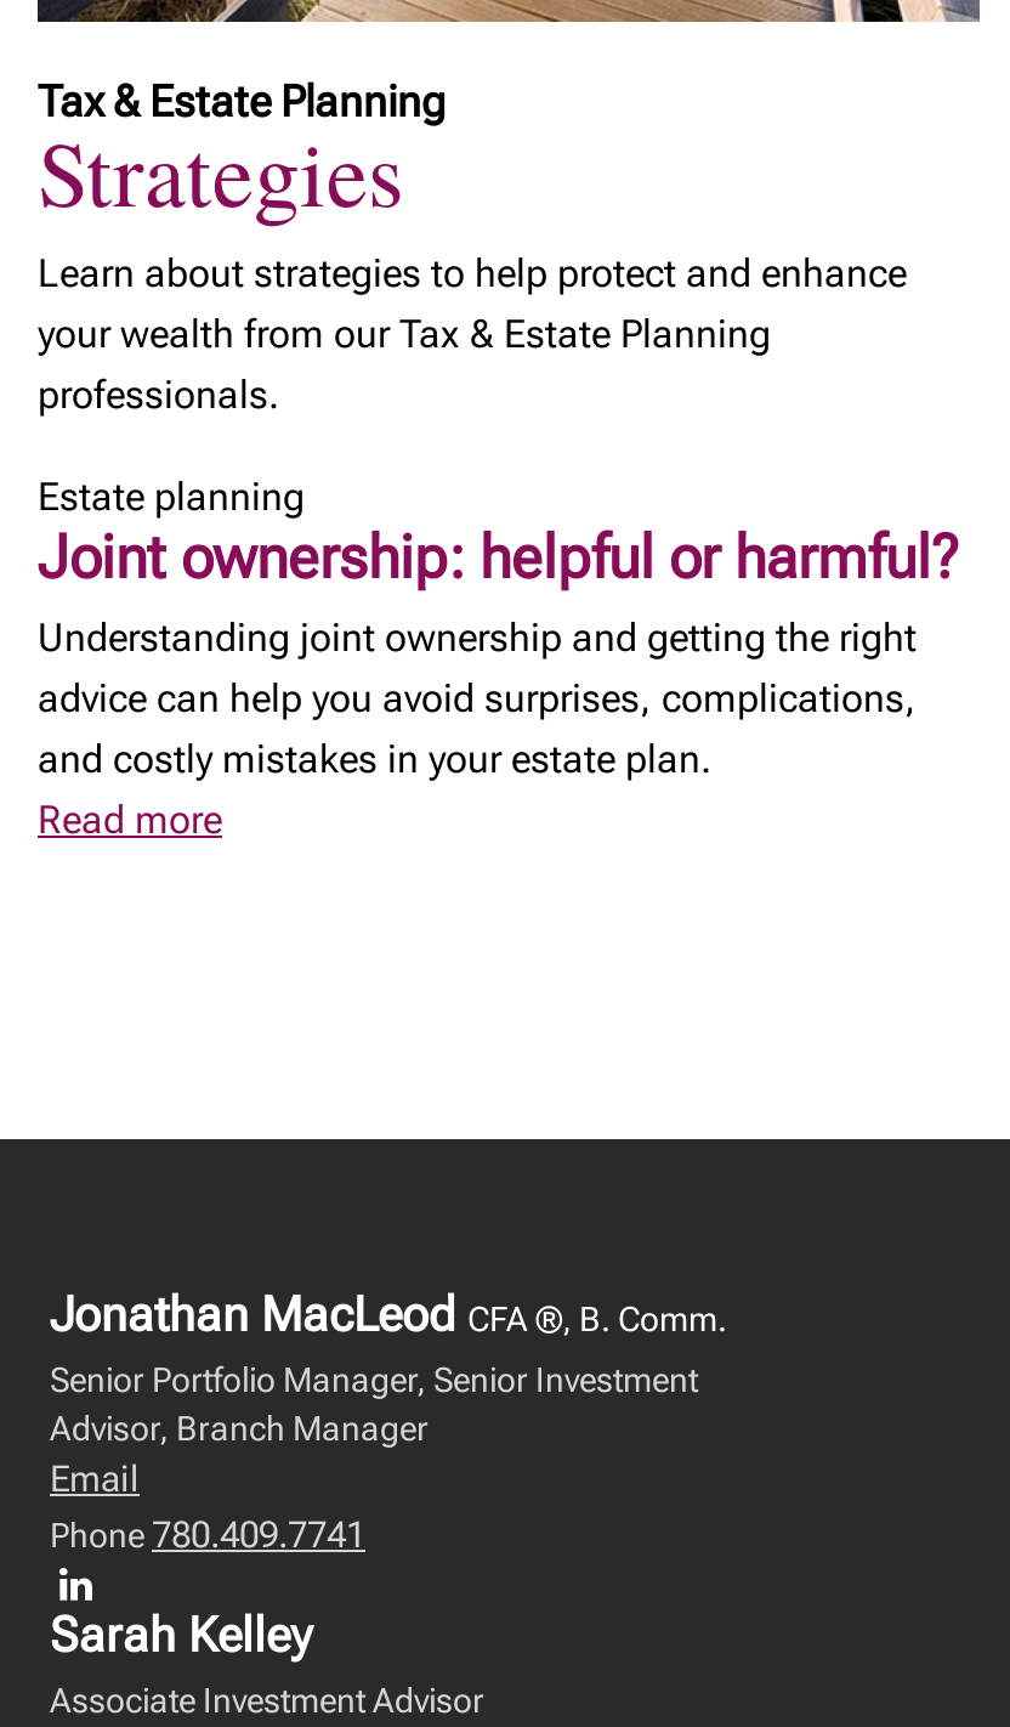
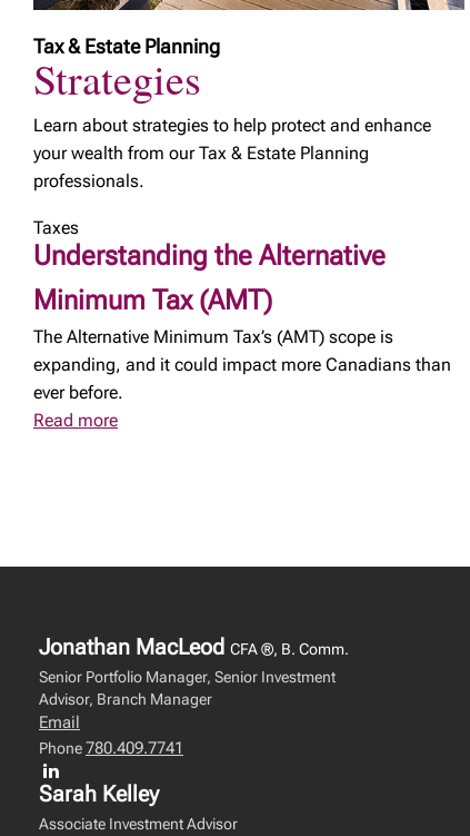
[38,473,958,782] Estate planning | Joint ownership: helpful or harmful? | Understanding joint ownership and getting the right | advice can help you avoid surprises, complications, | and costly mistakes in your estate plan. -> [33,217,451,403] Taxes | Understanding the Alternative | Minimum Tax (AMT) | The Alternative Minimum Tax’s (AMT) scope is | expanding, and it could impact more Canadians than | ever before.

